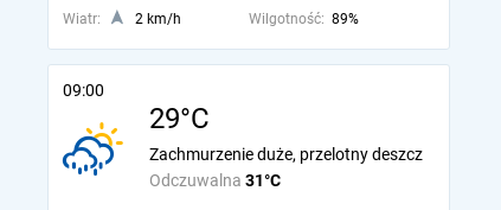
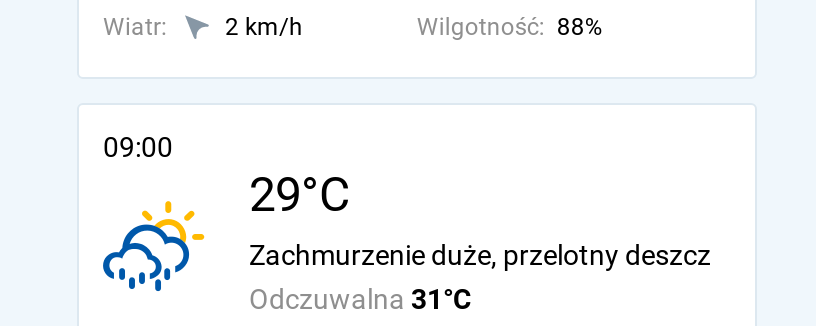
[249,11,359,27] Wilgotność: 89% -> [417,13,603,41] Wilgotność: 88%

